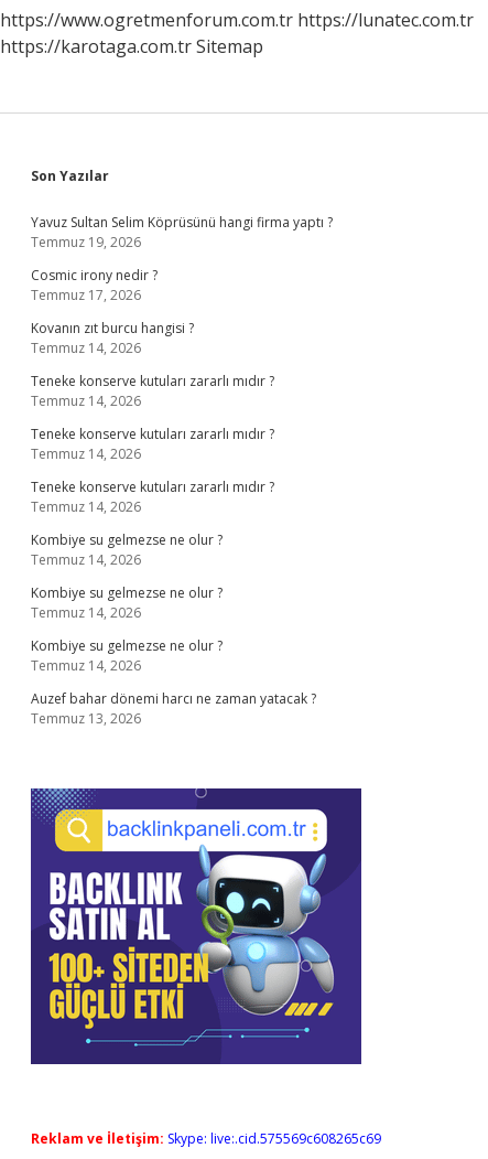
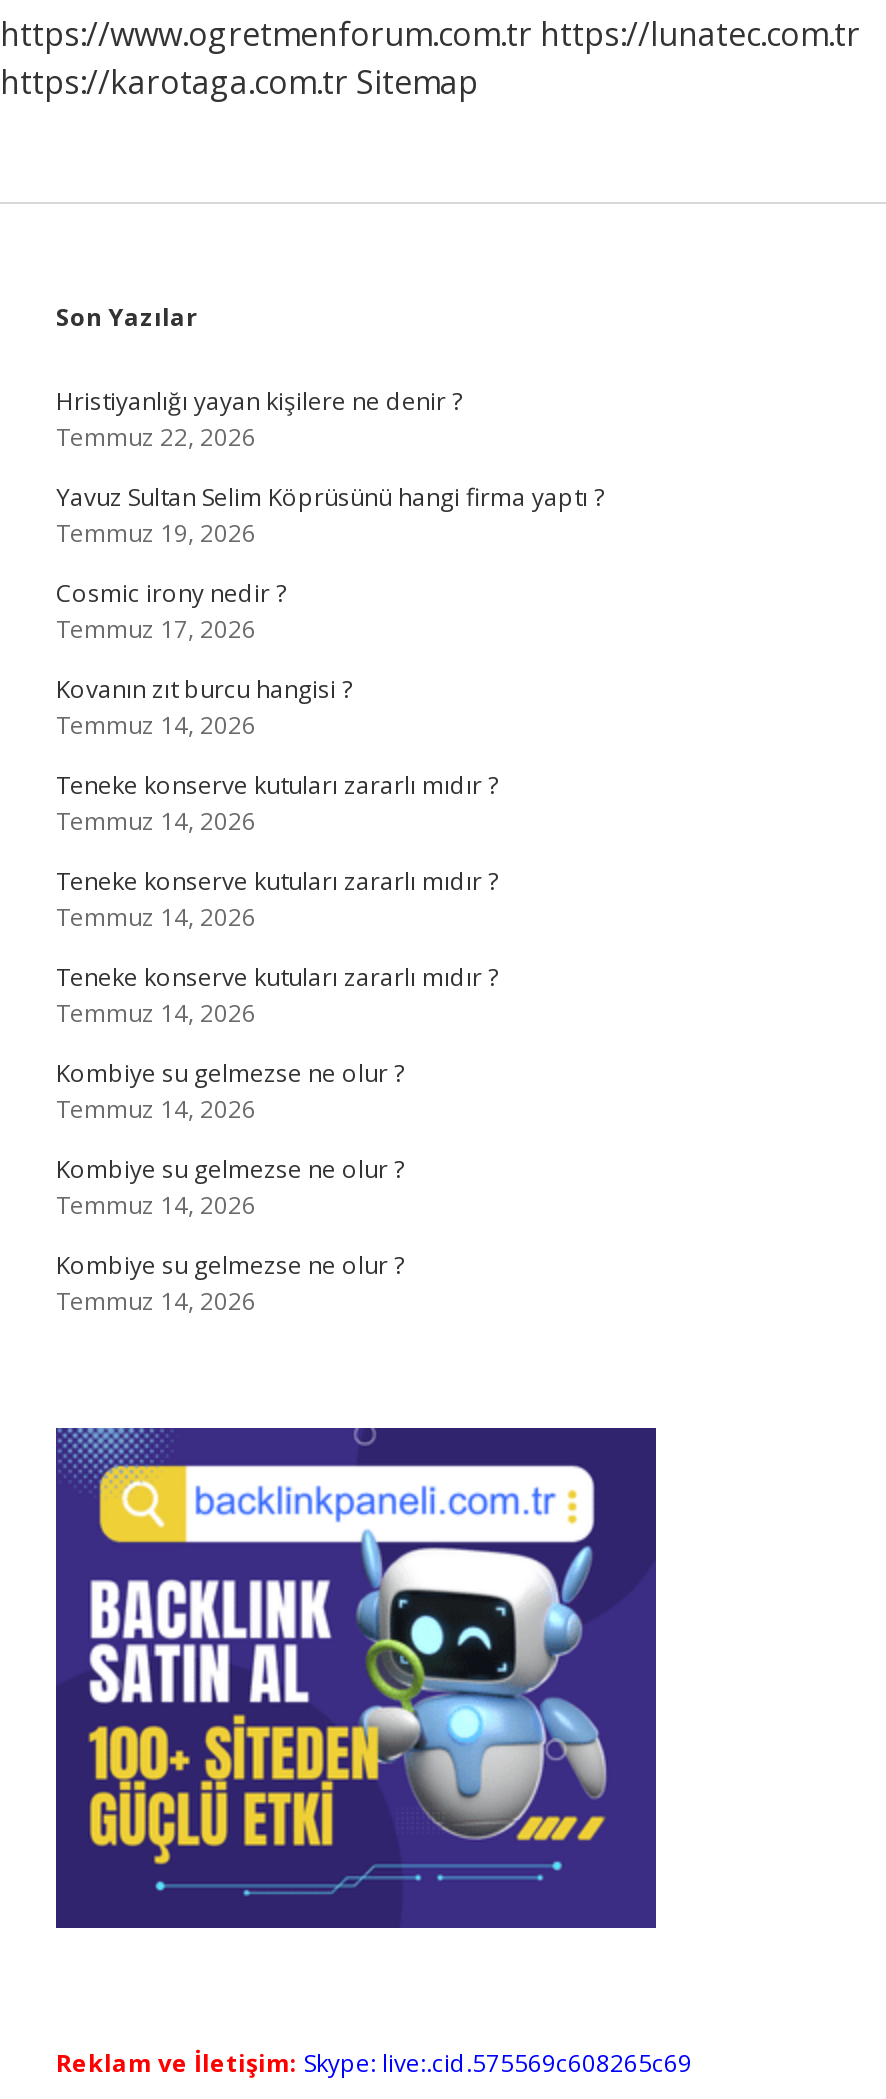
none -> [56,384,462,454] Hristiyanlığı yayan kişilere ne denir ? | Temmuz 22, 2026
moved [31,213,333,675] -> [56,480,604,1318]: Yavuz Sultan Selim Köprüsünü hangi firma yaptı ? | Temmuz 19, 2026 | Cosmic irony nedir ? | ... | Kombiye su gelmezse ne olur ? | Temmuz 14, 2026
[31,689,316,728] Auzef bahar dönemi harcı ne zaman yatacak ? | Temmuz 13, 2026 -> none

